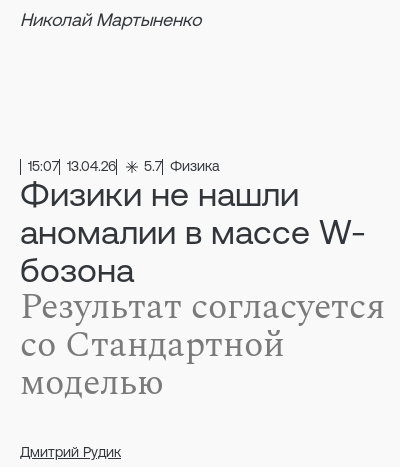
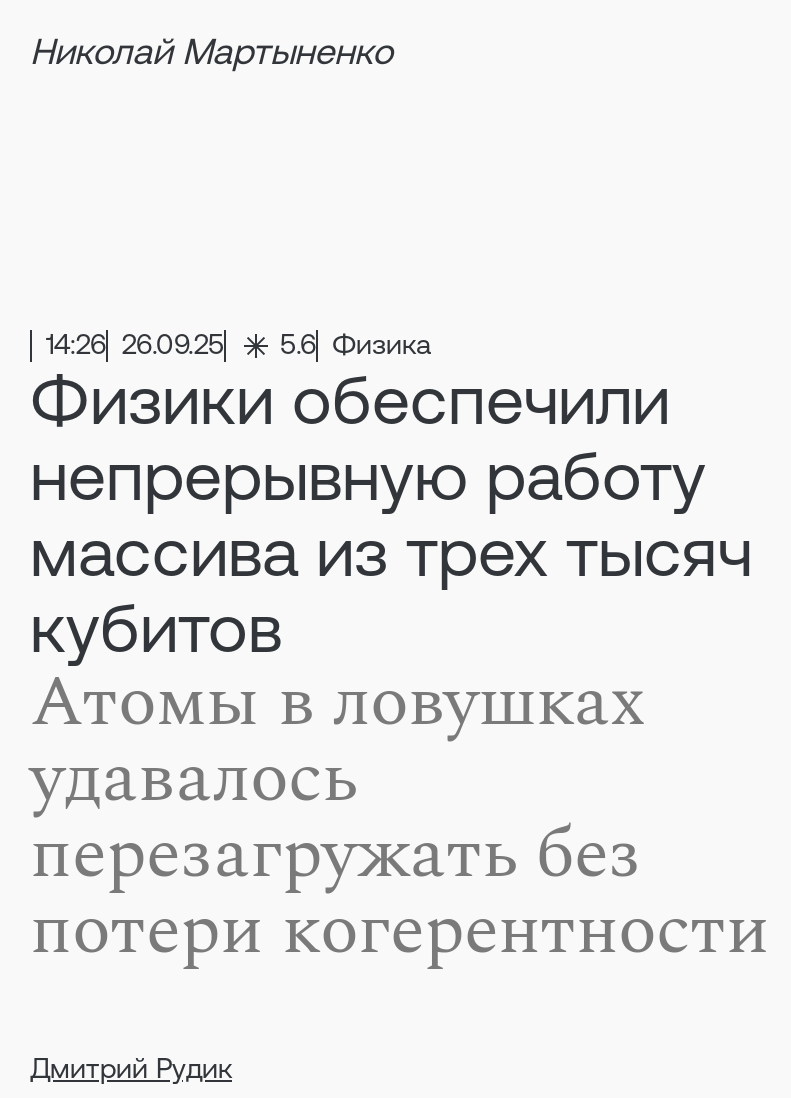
[20,158,385,411] 15:07 13.04.26 | 5.7 Физика | Физики не нашли | аномалии в массе W- | бозона | Результат согласуется | со Стандартной | моделью -> [30,328,770,985] 14:26 26.09.25 | 5.6 Физика | Физики обеспечили | непрерывную работу | массива из трех тысяч | кубитов | Атомы в ловушках | удавалось | перезагружать без | потери когерентности

